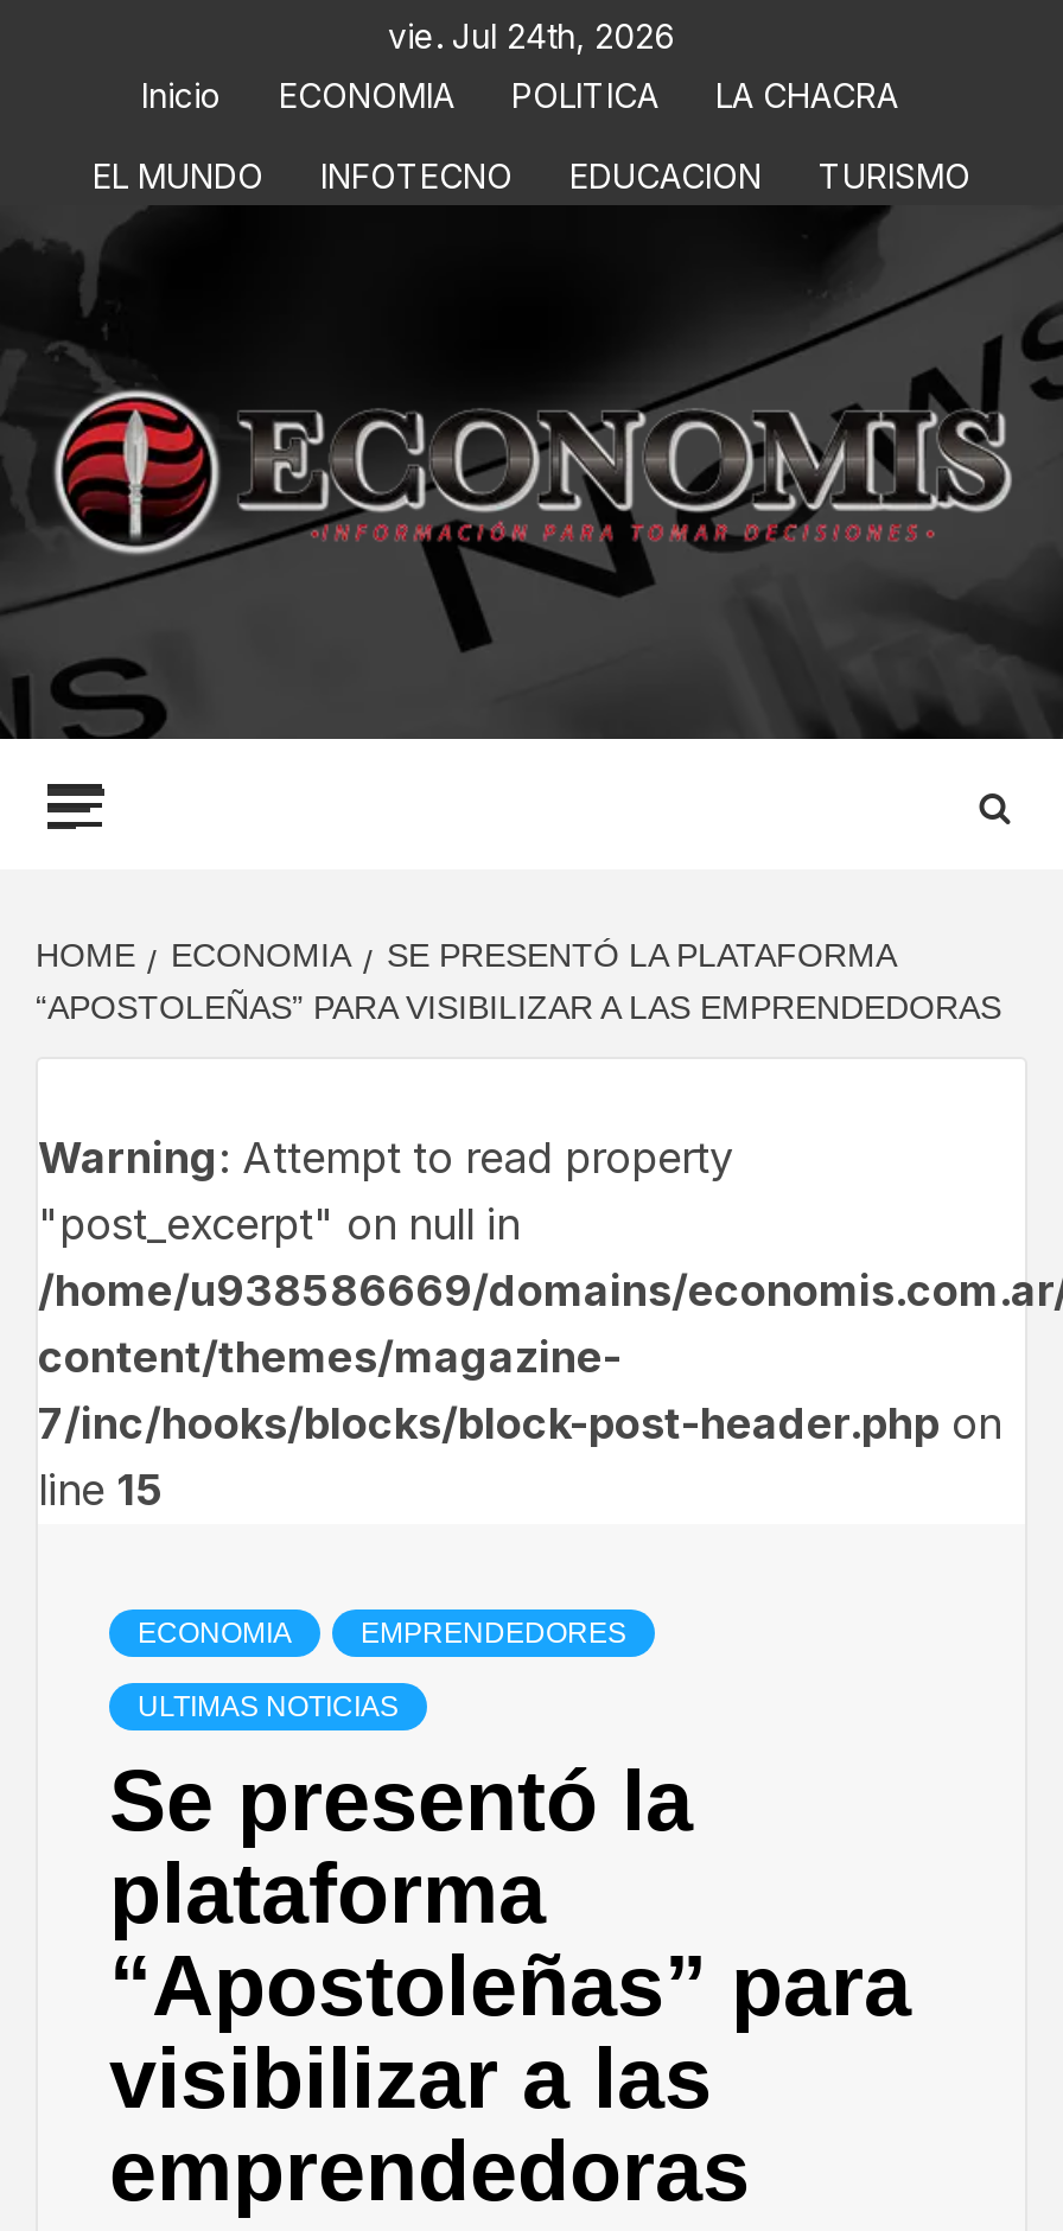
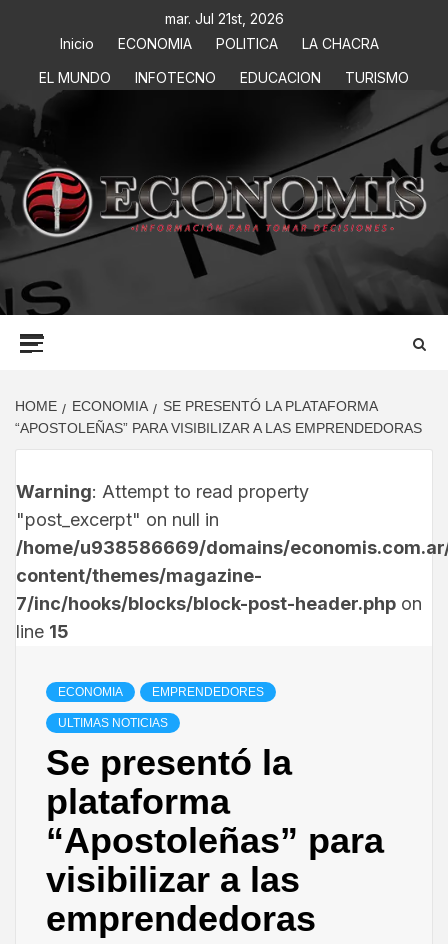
[388,15,675,56] vie. Jul 24th, 2026 -> [164,10,283,27] mar. Jul 21st, 2026

